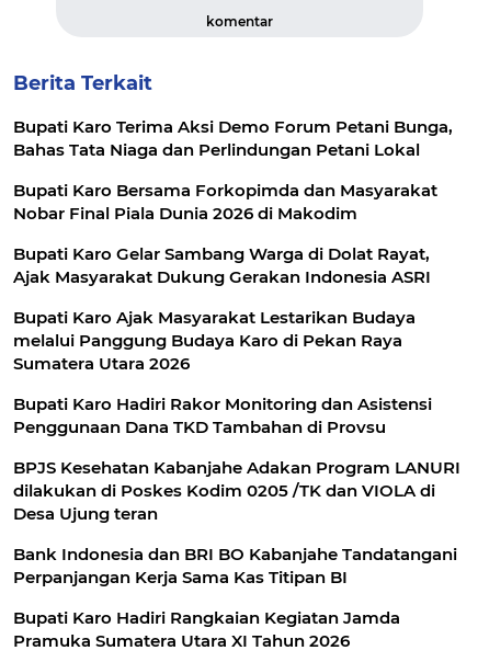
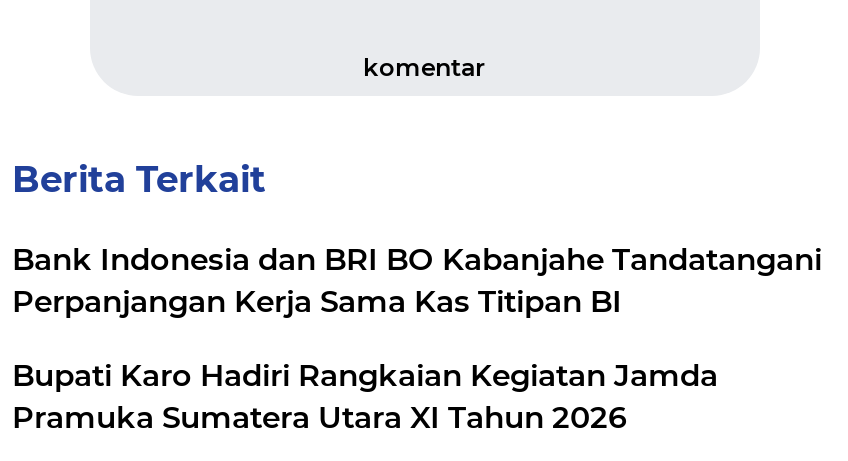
[13,117,460,524] Bupati Karo Terima Aksi Demo Forum Petani Bunga, | Bahas Tata Niaga dan Perlindungan Petani Lokal | Bupati Karo Bersama Forkopimda dan Masyarakat | Nobar Final Piala Dunia 2026 di Makodim | Bupati Karo Gelar Sambang Warga di Dolat Rayat, | Ajak Masyarakat Dukung Gerakan Indonesia ASRI | Bupati Karo Ajak Masyarakat Lestarikan Budaya | melalui Panggung Budaya Karo di Pekan Raya | Sumatera Utara 2026 | Bupati Karo Hadiri Rakor Monitoring dan Asistensi | Penggunaan Dana TKD Tambahan di Provsu | BPJS Kesehatan Kabanjahe Adakan Program LANURI | dilakukan di Poskes Kodim 0205 /TK dan VIOLA di | Desa Ujung teran -> none

